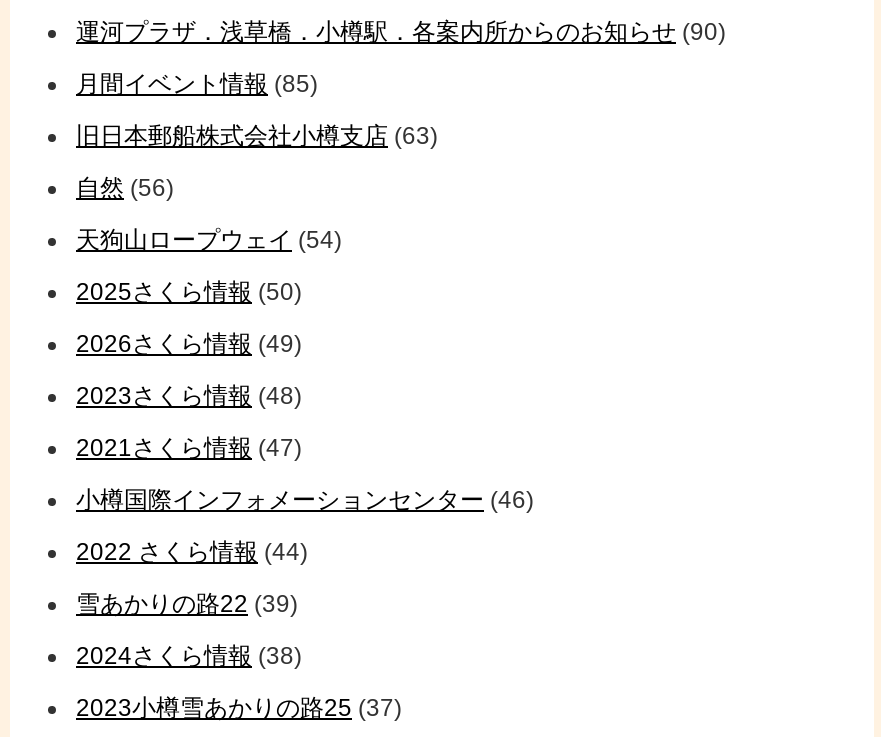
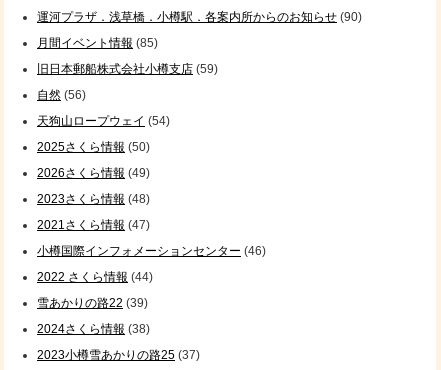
[76,122,438,150] 旧日本郵船株式会社小樽支店(63) -> [37,62,218,76] 旧日本郵船株式会社小樽支店(59)

